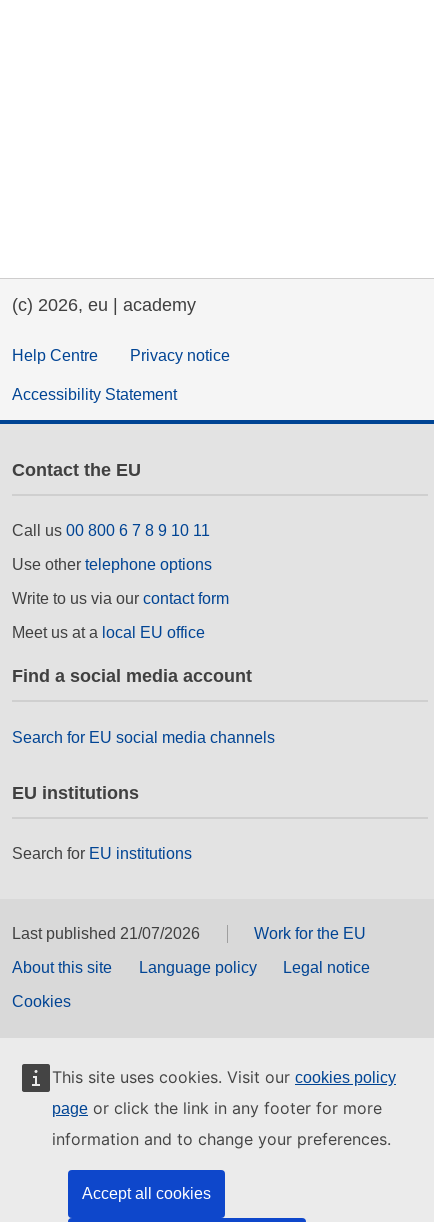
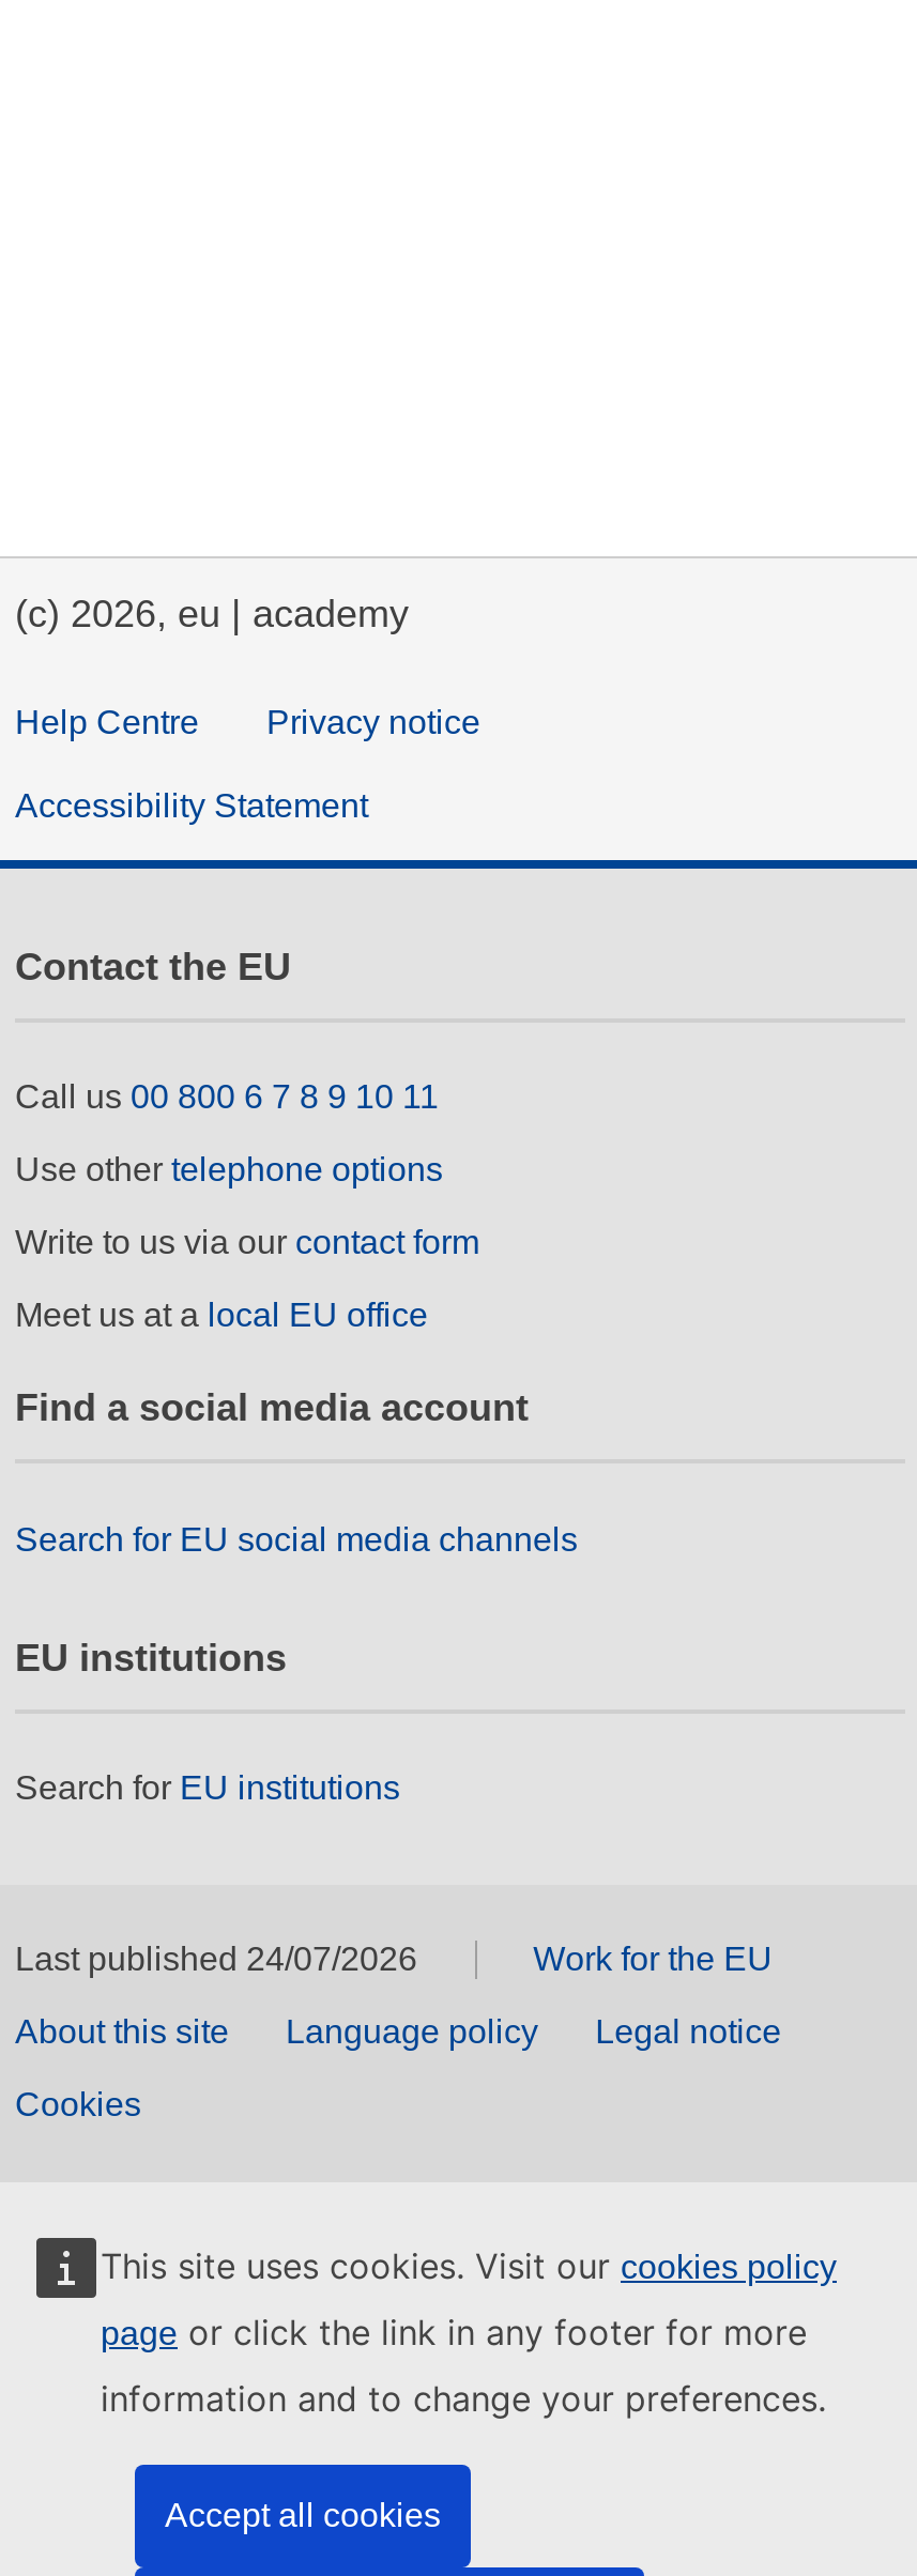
[12,925,200,942] Last published 21/07/2026 -> [15,1942,417,1978] Last published 24/07/2026

